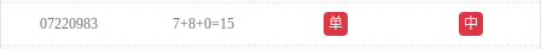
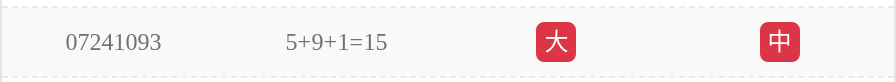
[40,16,343,32] 07220983 | 7+8+0=15 | 单 -> [66,28,568,56] 07241093 | 5+9+1=15 | 大

